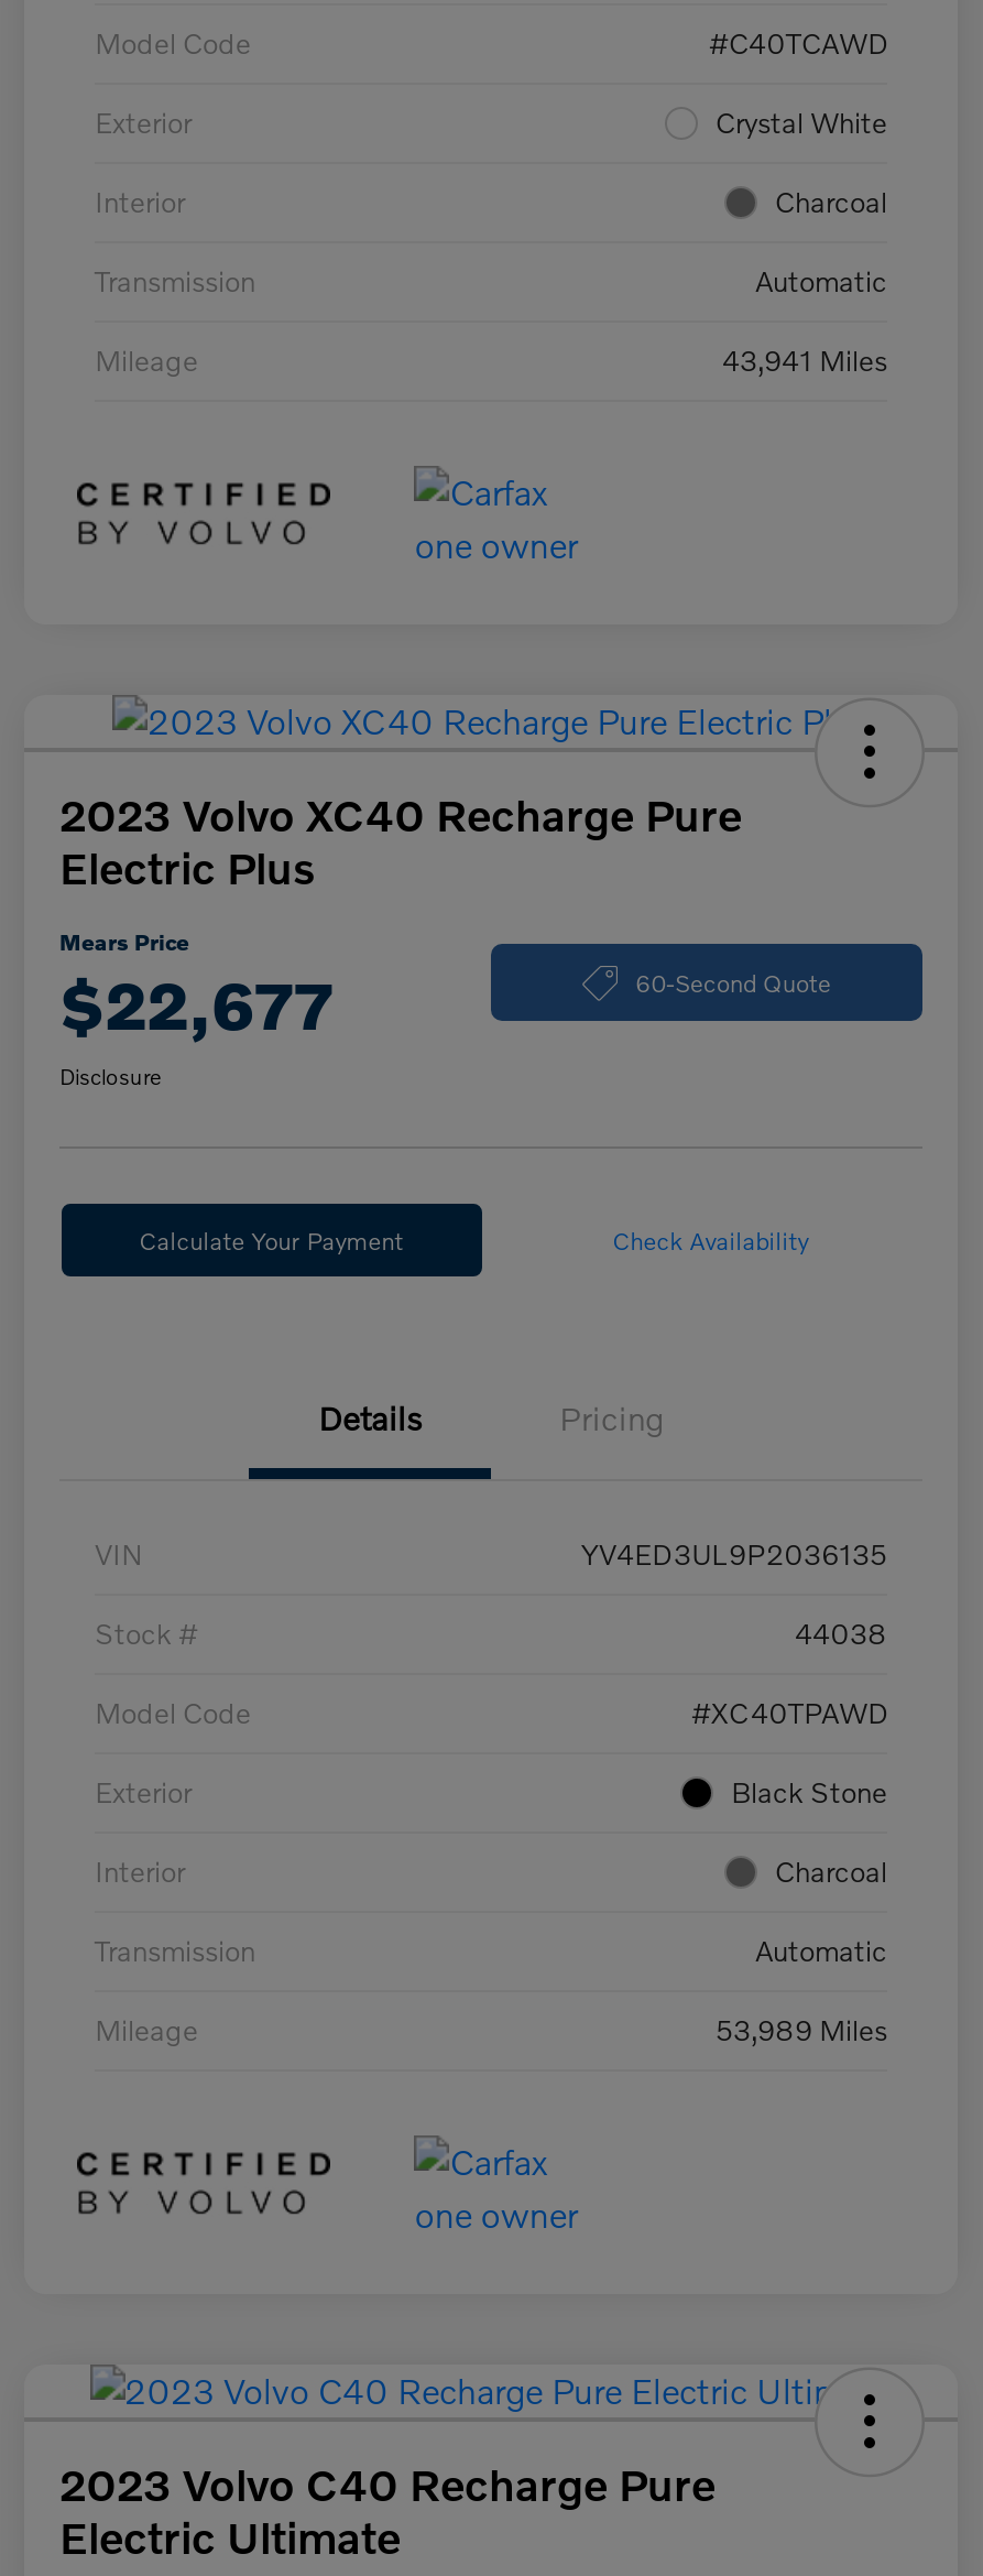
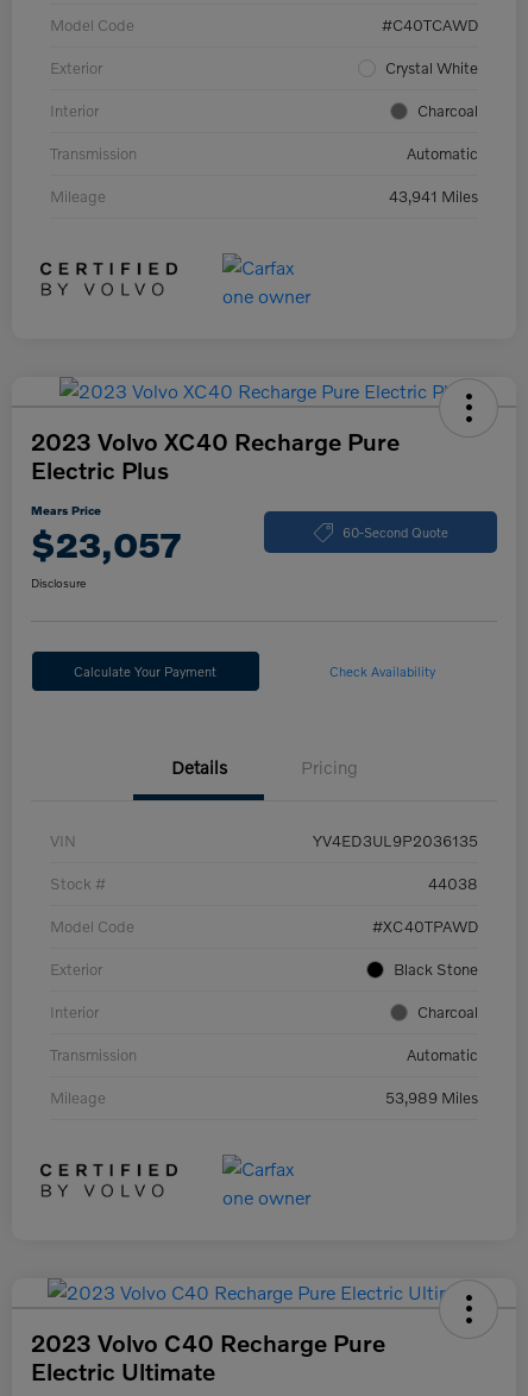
[59,965,335,1043] $22,677 -> [31,523,182,565] $23,057

